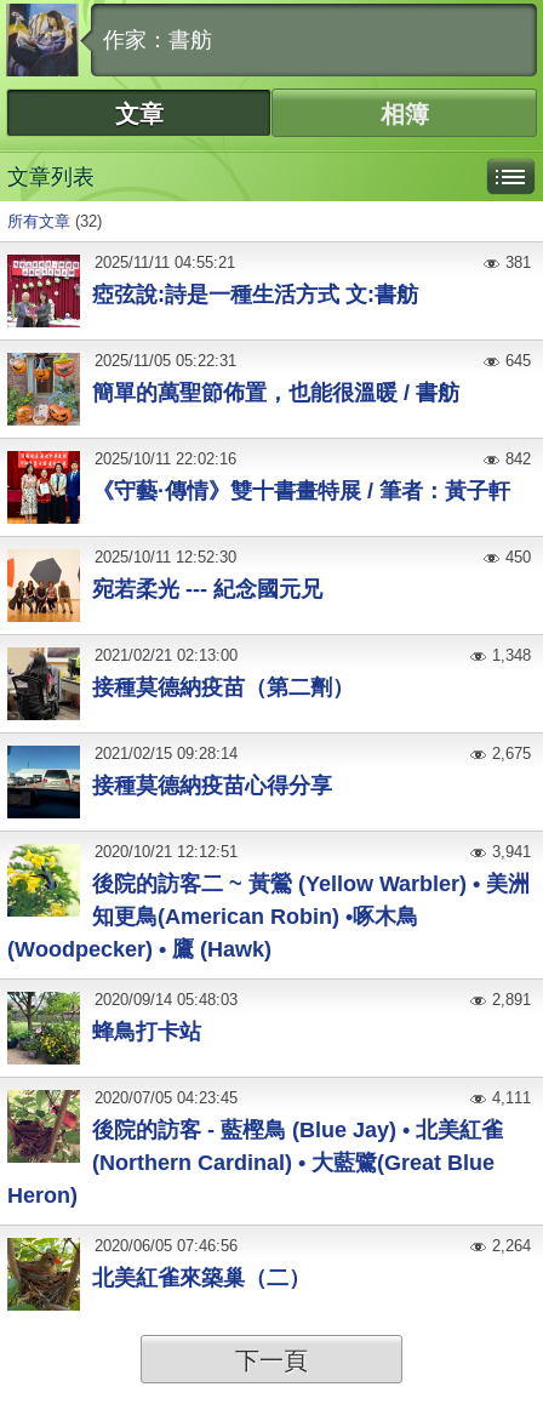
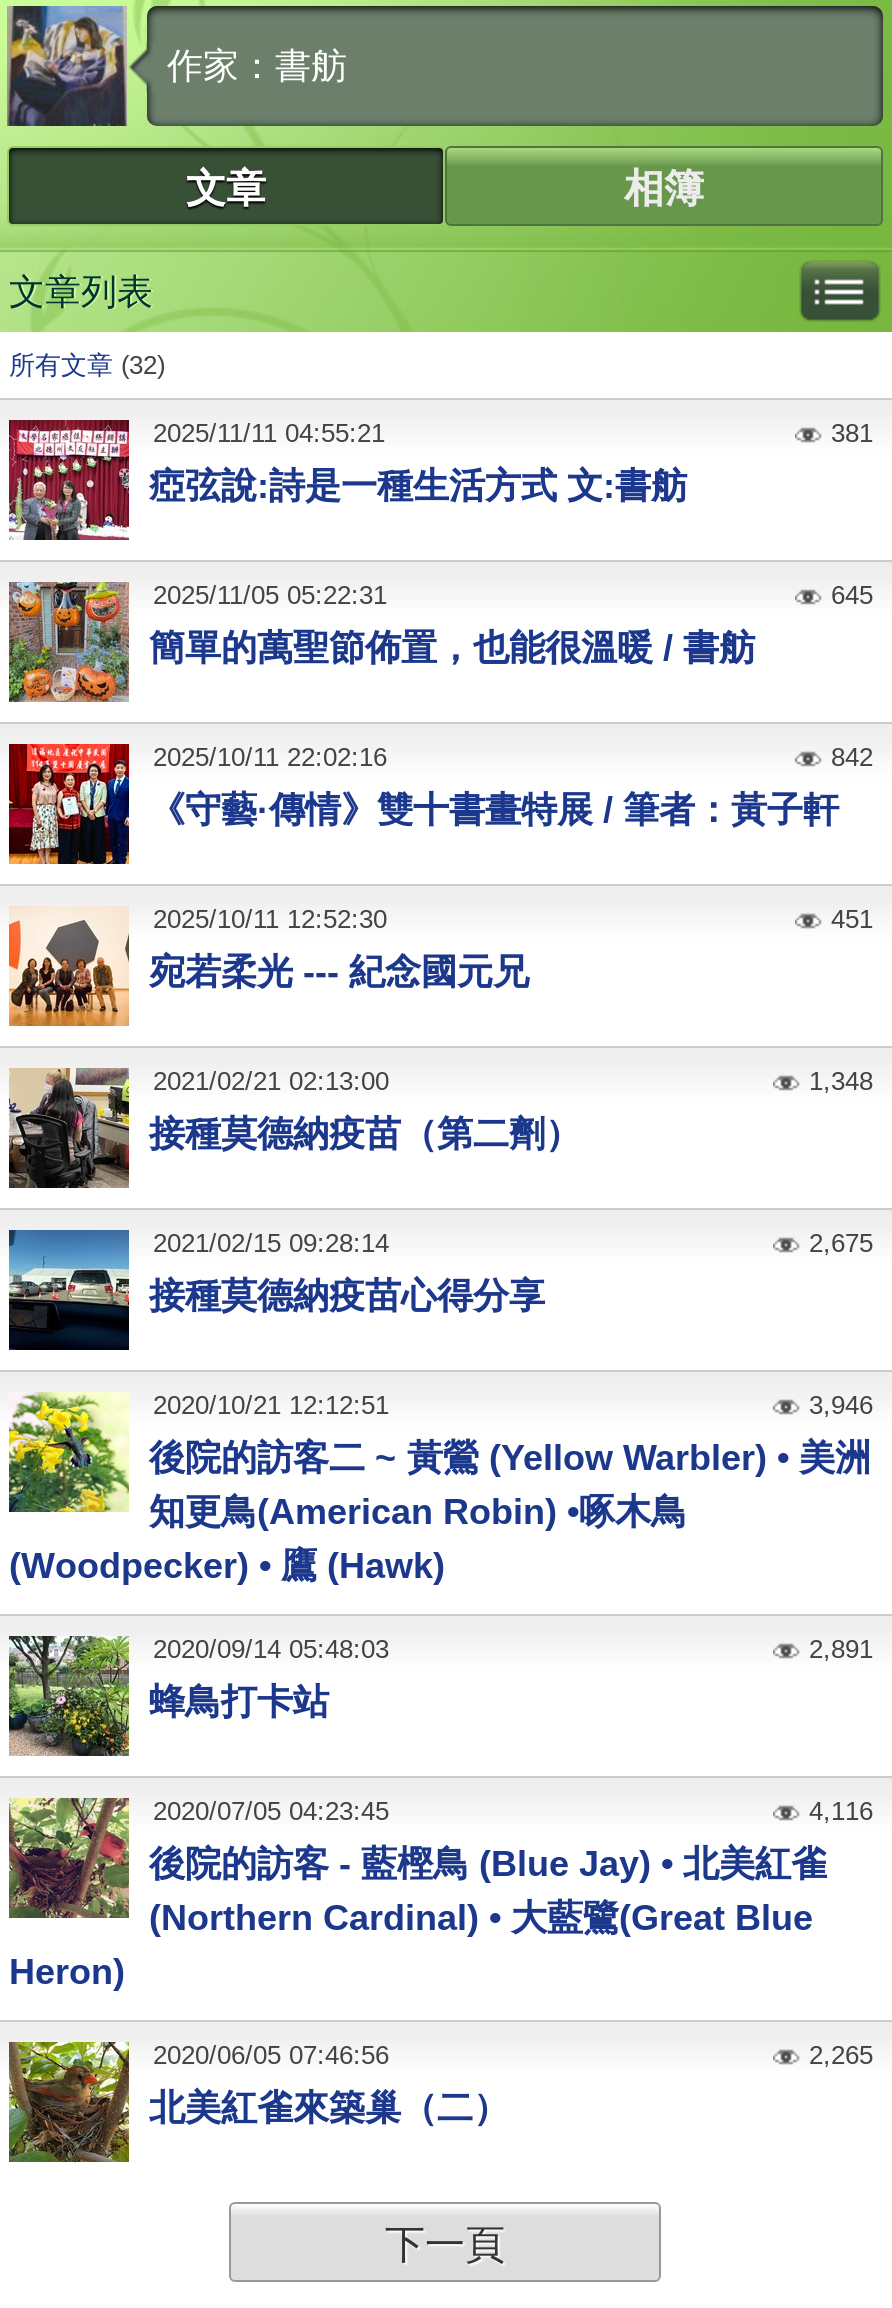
[505,548,531,566] 450 -> [831,904,873,934] 451
[492,843,531,861] 3,941 -> [809,1390,873,1420] 3,946
[492,1089,531,1107] 4,111 -> [809,1796,873,1826] 4,116
[492,1237,531,1255] 2,264 -> [809,2040,873,2070] 2,265

